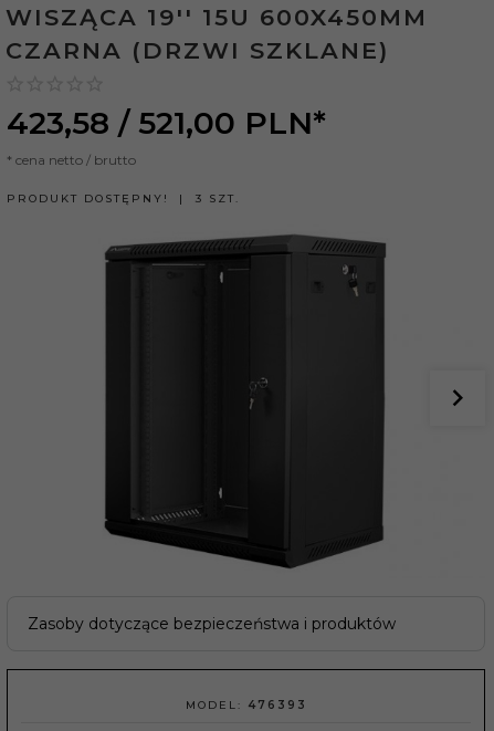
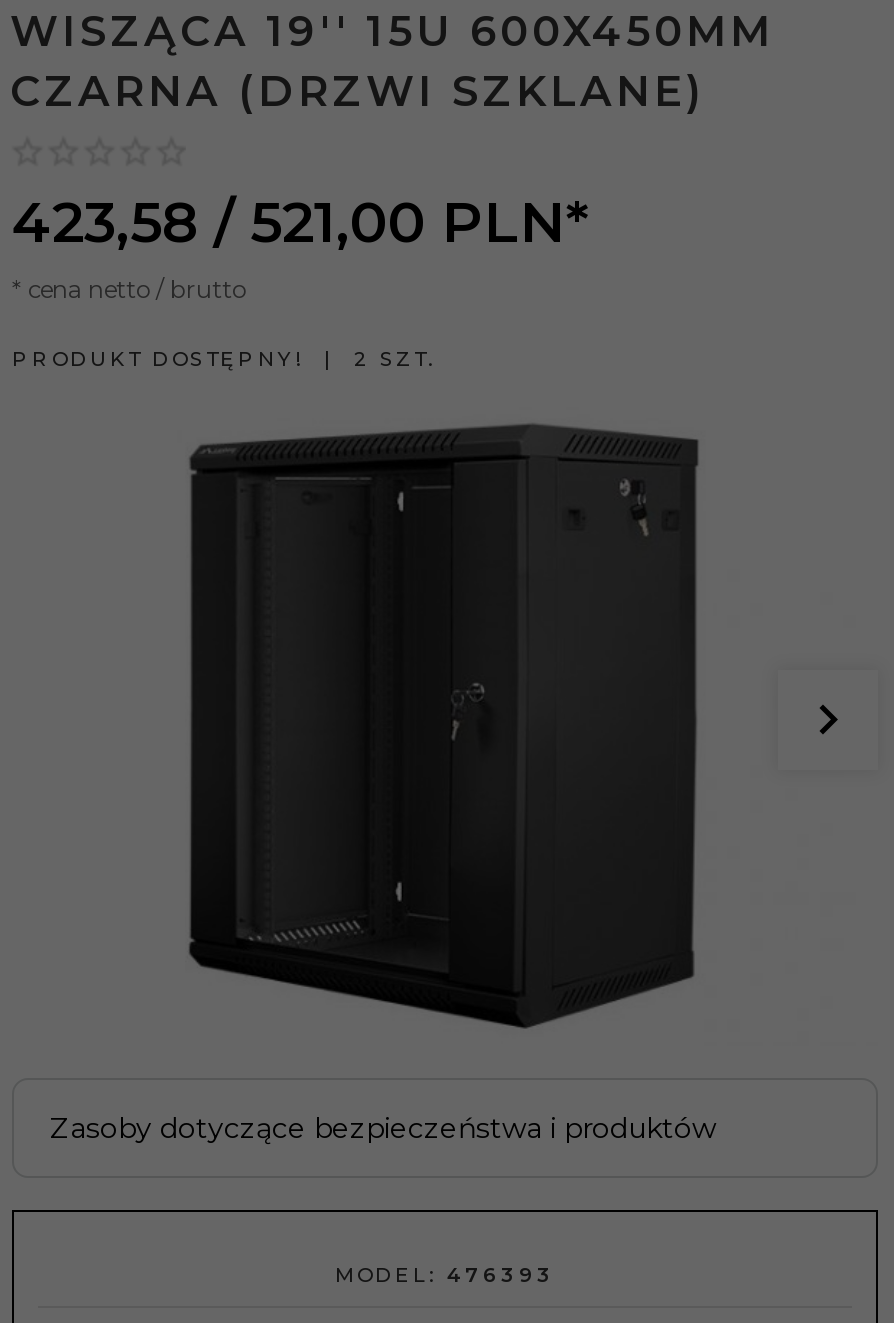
[7,191,240,205] PRODUKT DOSTĘPNY! 3 SZT. -> [12,346,436,372] PRODUKT DOSTĘPNY! 2 SZT.

